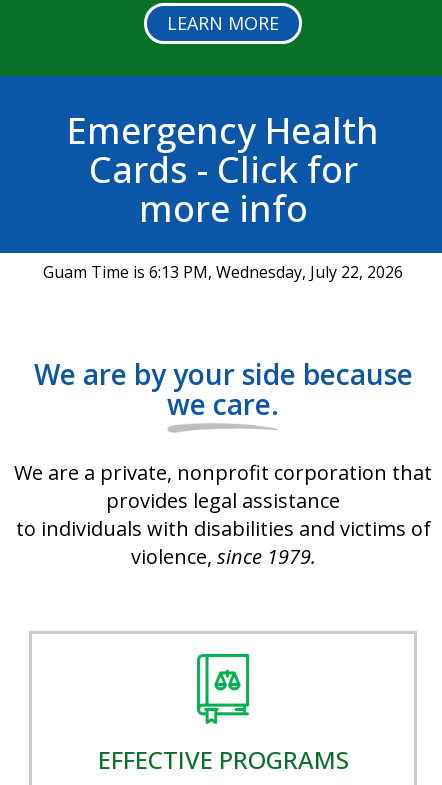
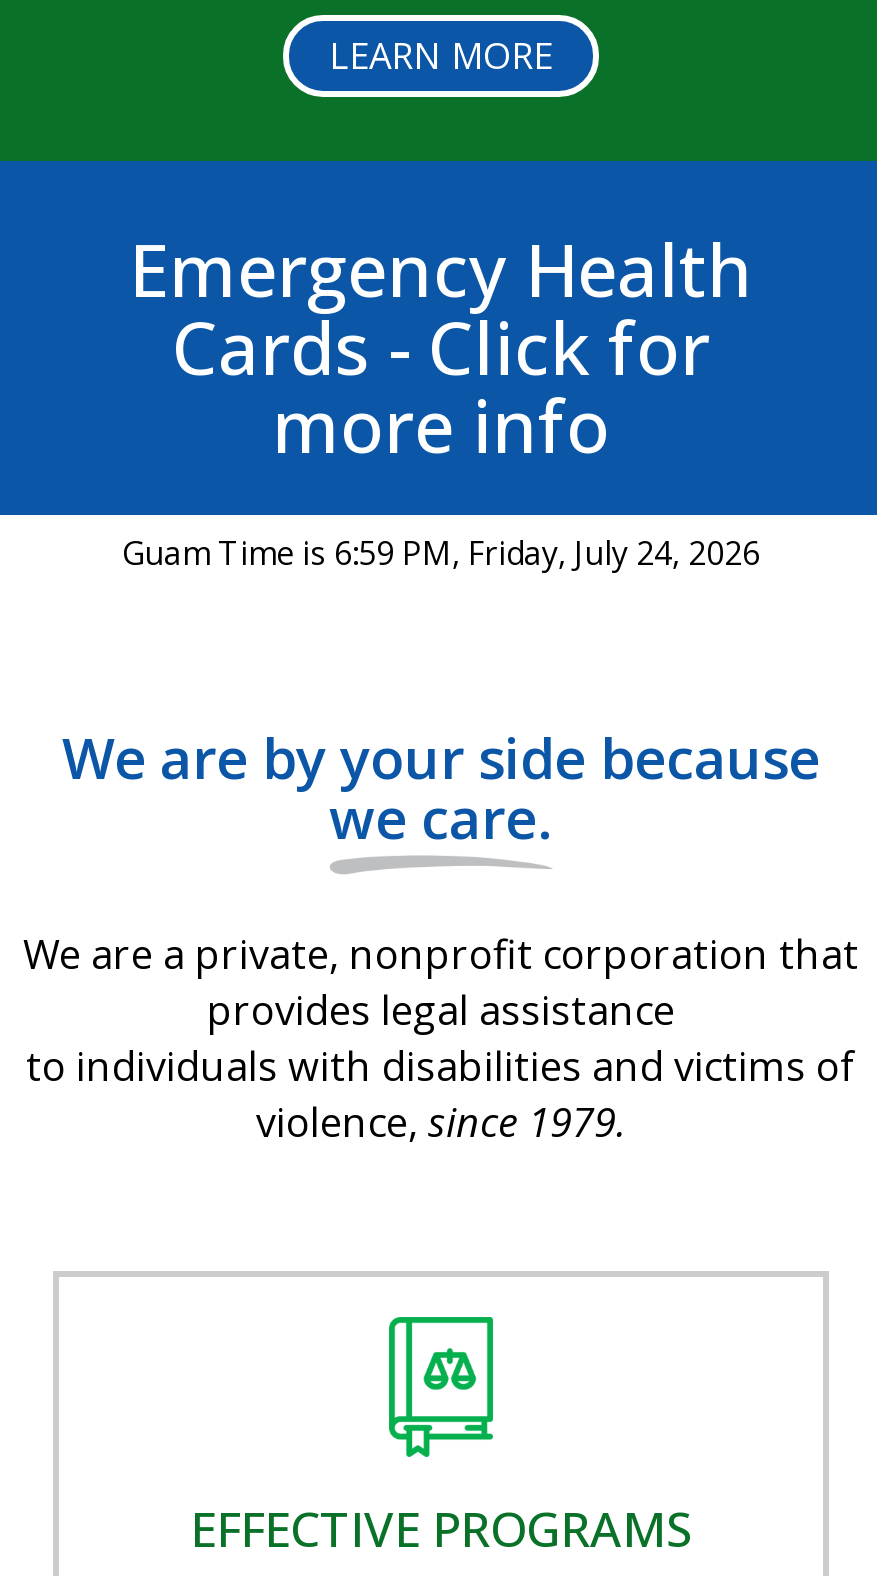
[43,261,403,283] Guam Time is 6:13 PM, Wednesday, July 22, 2026 -> [122,531,760,575] Guam Time is 6:59 PM, Friday, July 24, 2026

